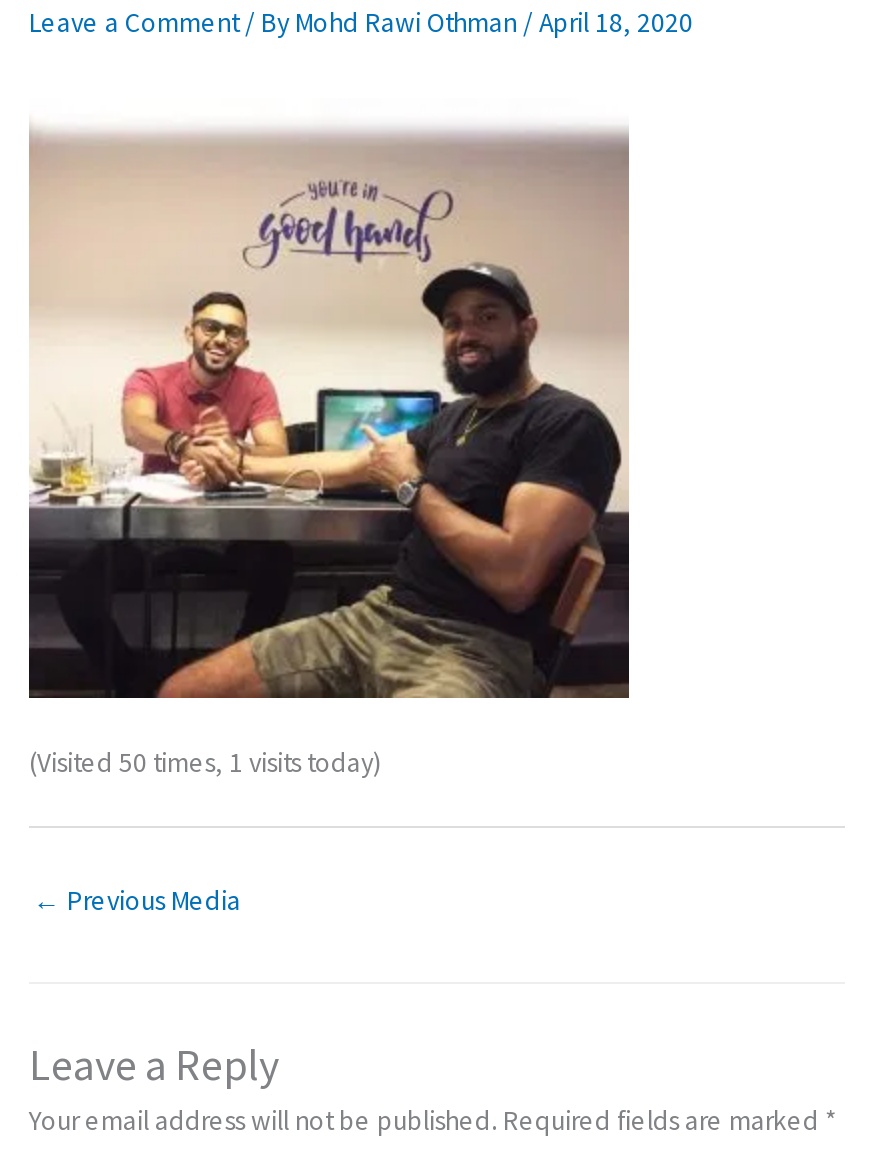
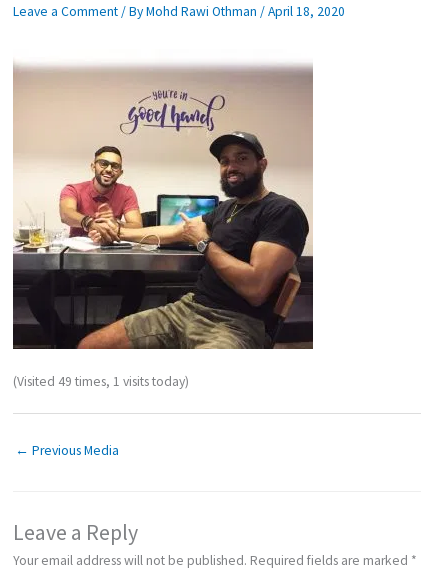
[29,745,381,779] (Visited 50 times, 1 visits today) -> [13,373,189,390] (Visited 49 times, 1 visits today)

